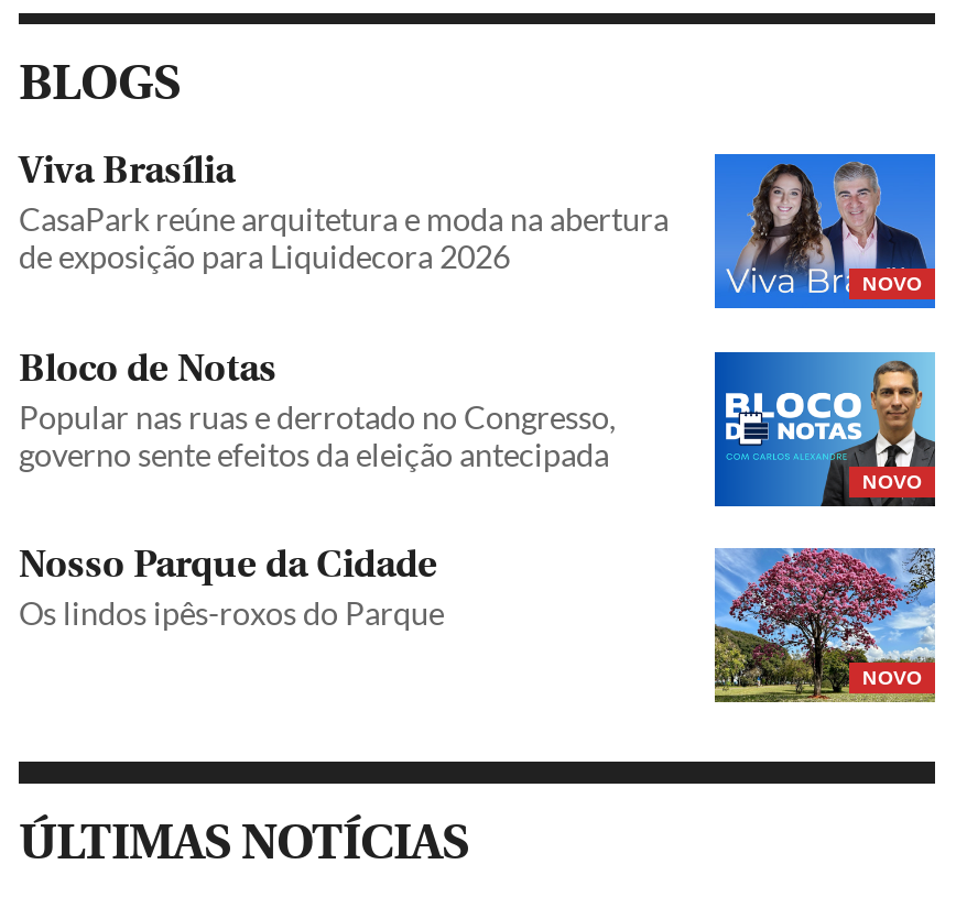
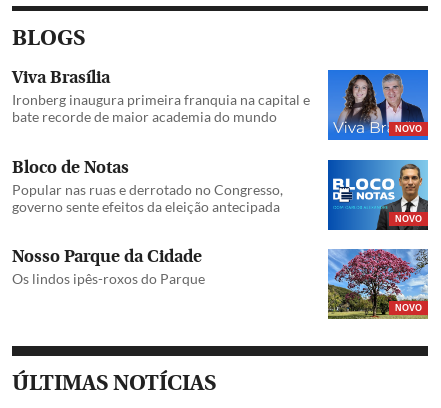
[19,201,669,276] CasaPark reúne arquitetura e moda na abertura | de exposição para Liquidecora 2026 -> [12,91,310,125] Ironberg inaugura primeira franquia na capital e | bate recorde de maior academia do mundo

